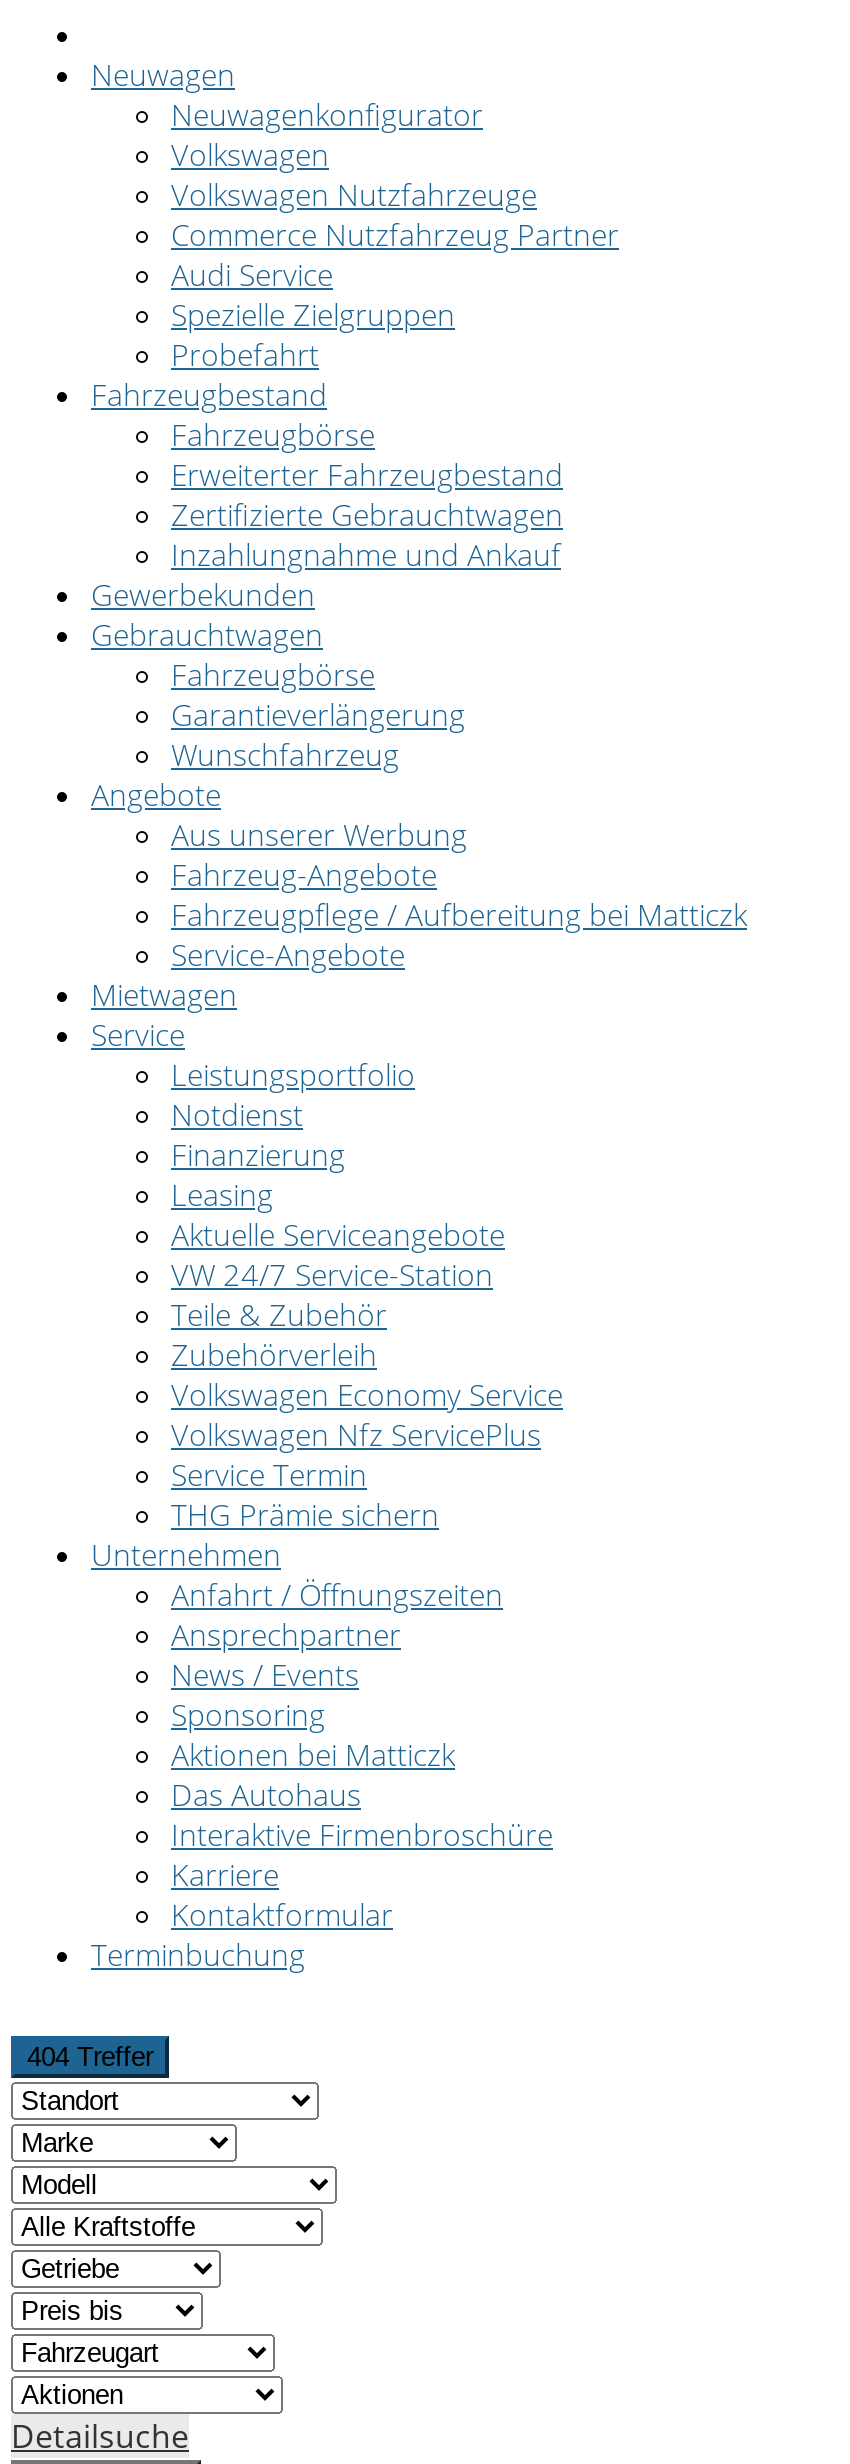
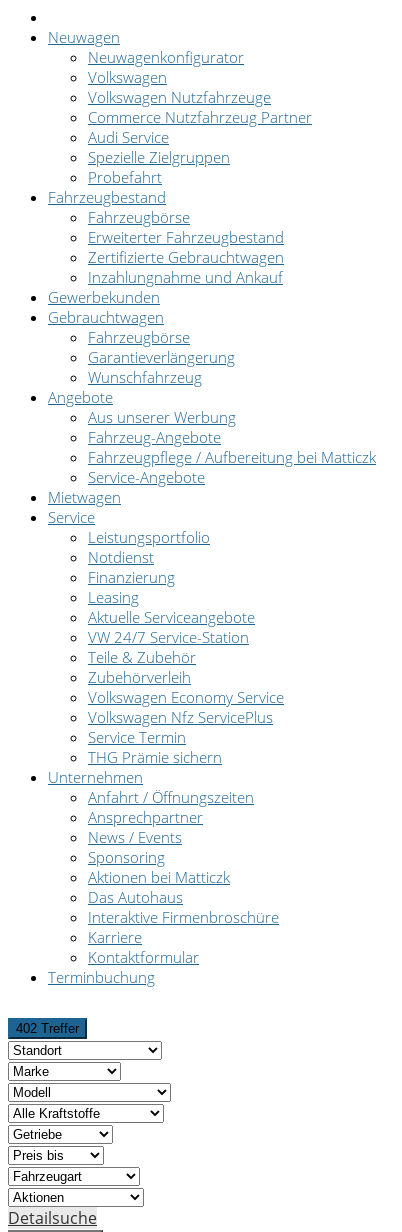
[27,2042,153,2072] 404 Treffer -> [16,1021,79,1036] 402 Treffer

